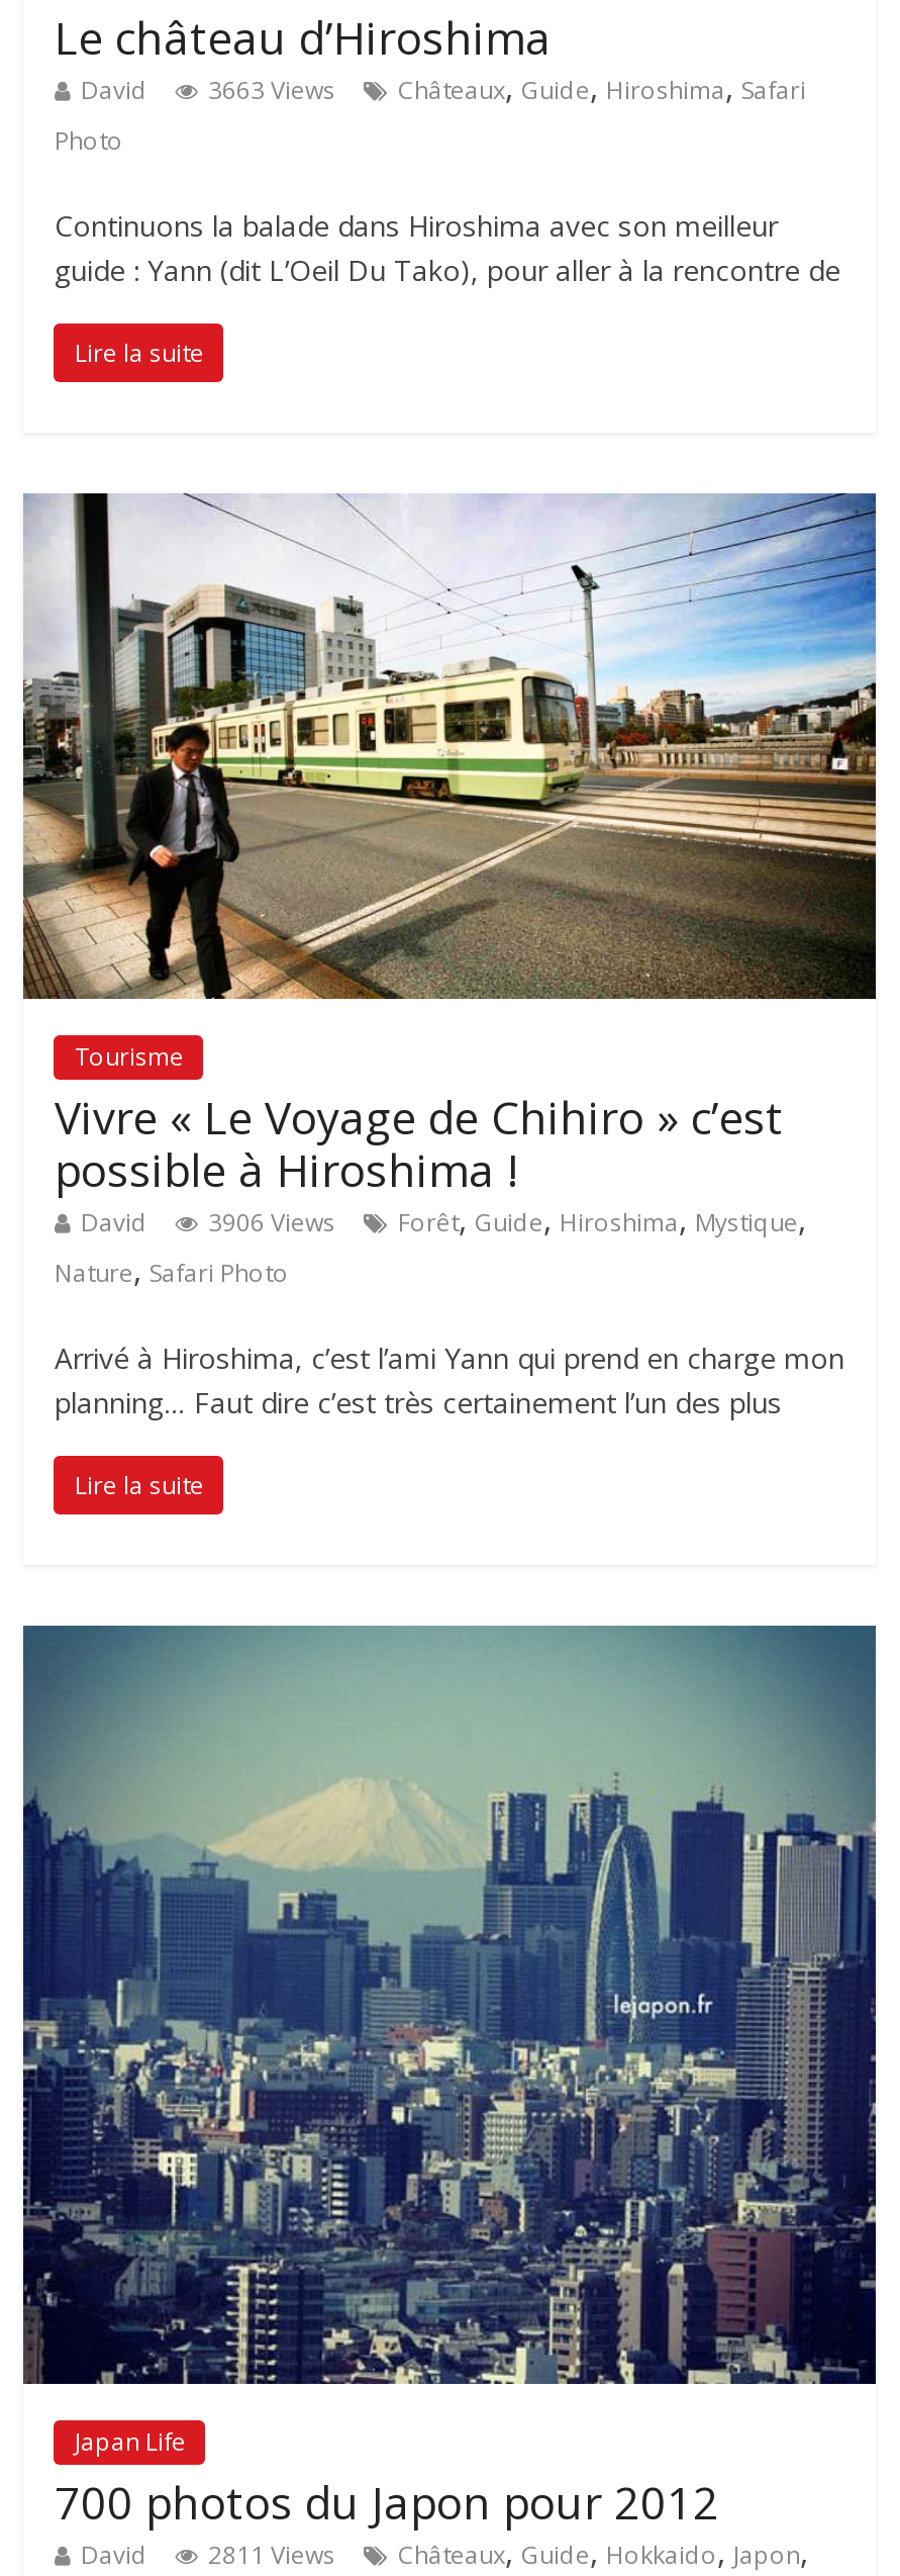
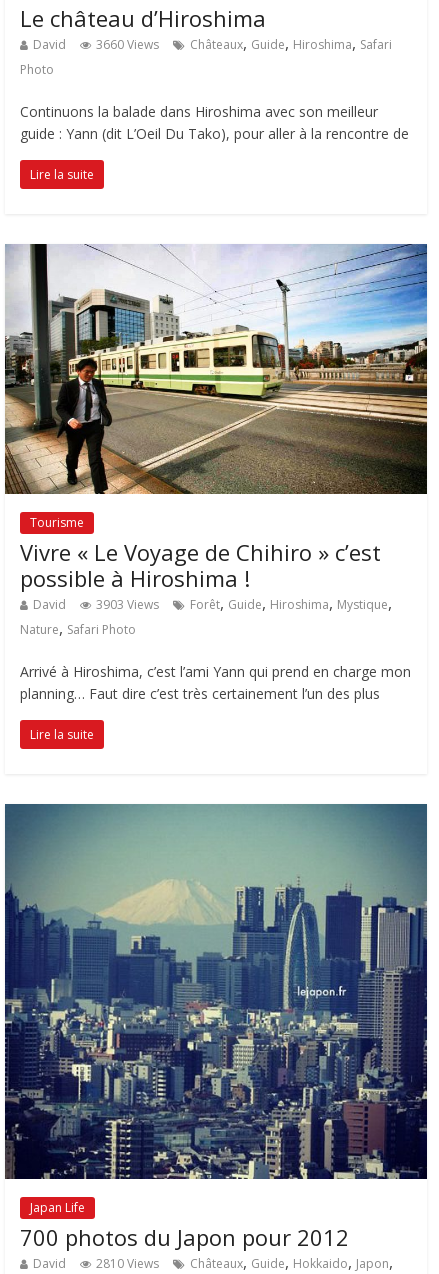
[81,66,806,110] David 3663 Views Châteaux, Guide, Hiroshima, Safari -> [33,32,392,54] David 3660 Views Châteaux, Guide, Hiroshima, Safari
[81,1197,806,1242] David 3906 Views Forêt, Guide, Hiroshima, Mystique, -> [33,592,392,614] David 3903 Views Forêt, Guide, Hiroshima, Mystique,
[81,2529,808,2574] David 2811 Views Châteaux, Guide, Hokkaido, Japon, -> [33,1251,393,1273] David 2810 Views Châteaux, Guide, Hokkaido, Japon,

